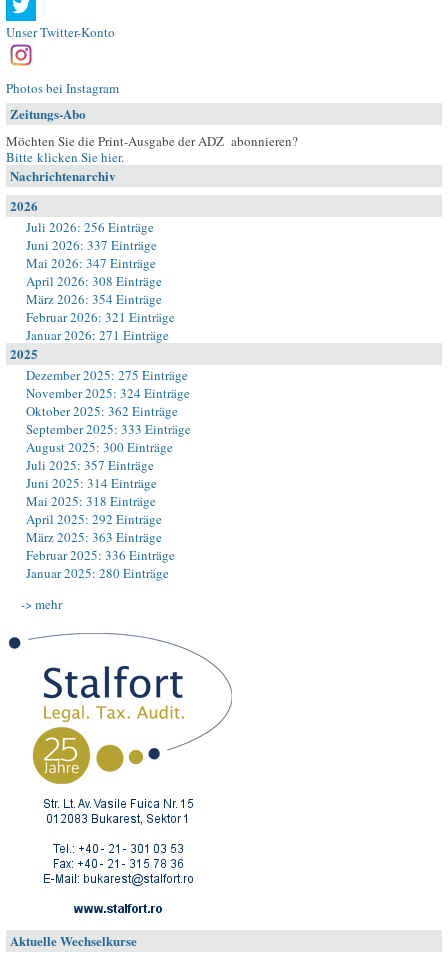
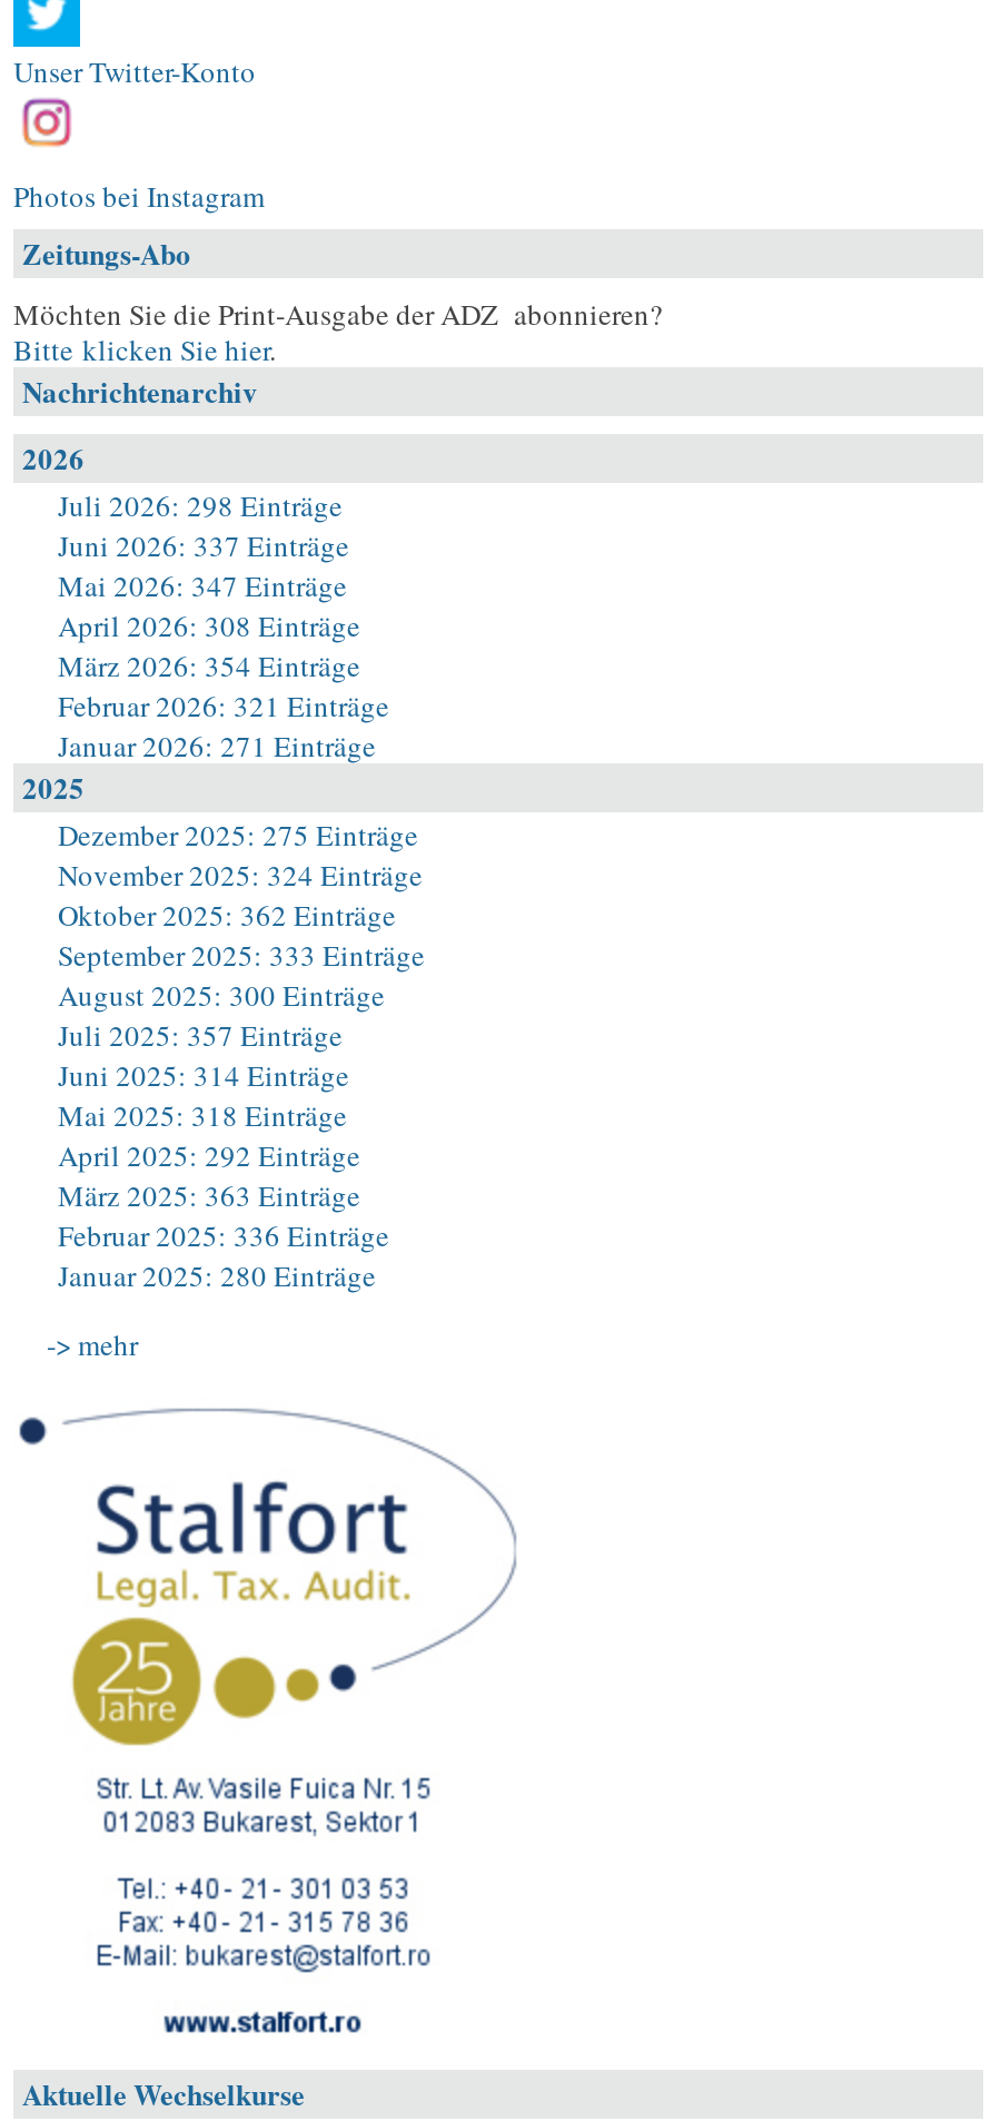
[26,218,154,236] Juli 2026: 256 Einträge -> [58,485,343,525] Juli 2026: 298 Einträge

